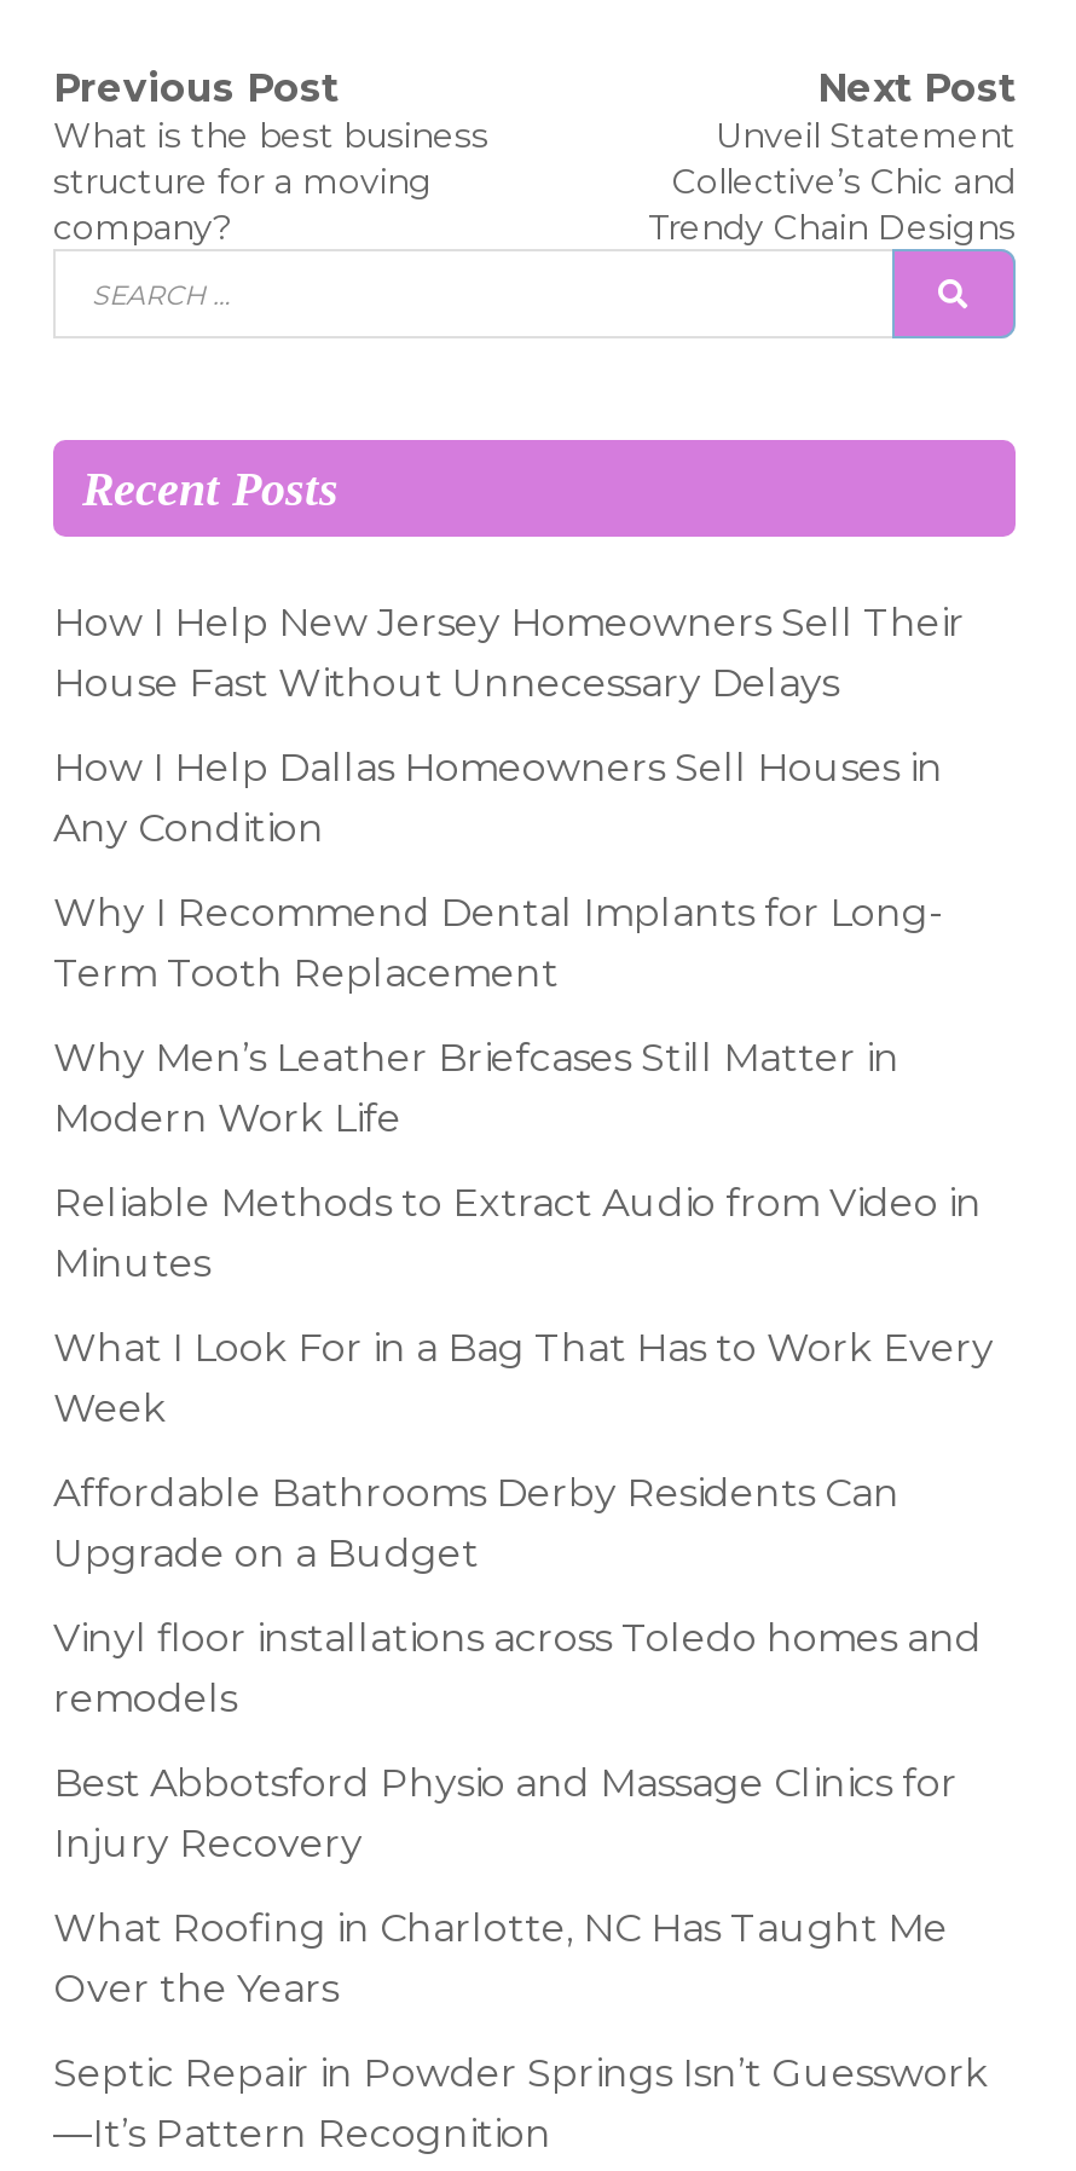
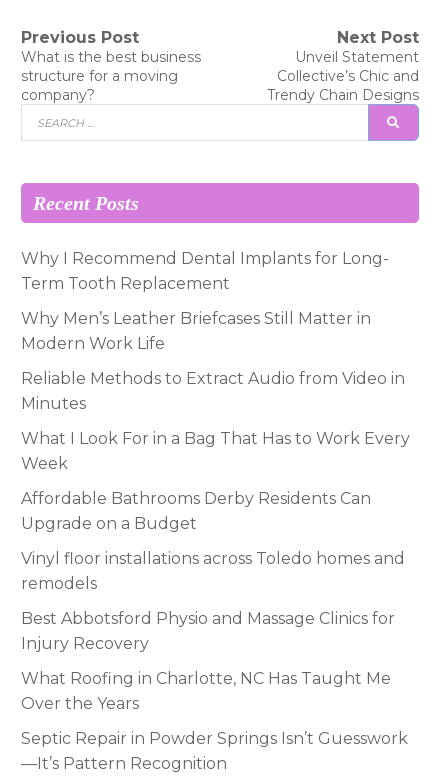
[53,600,965,851] How I Help New Jersey Homeowners Sell Their | House Fast Without Unnecessary Delays | How I Help Dallas Homeowners Sell Houses in | Any Condition -> none

